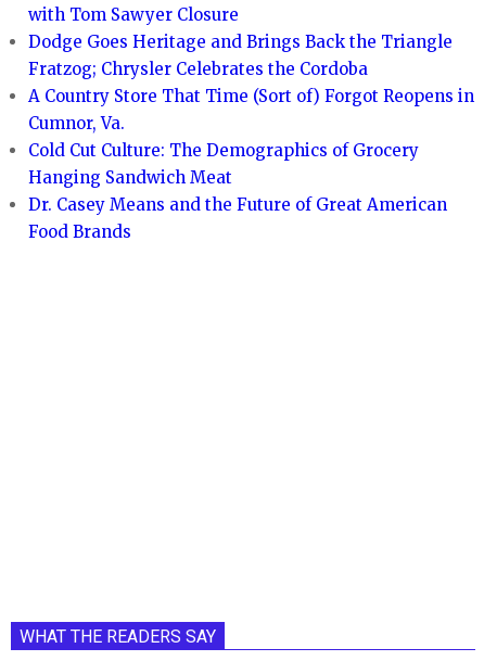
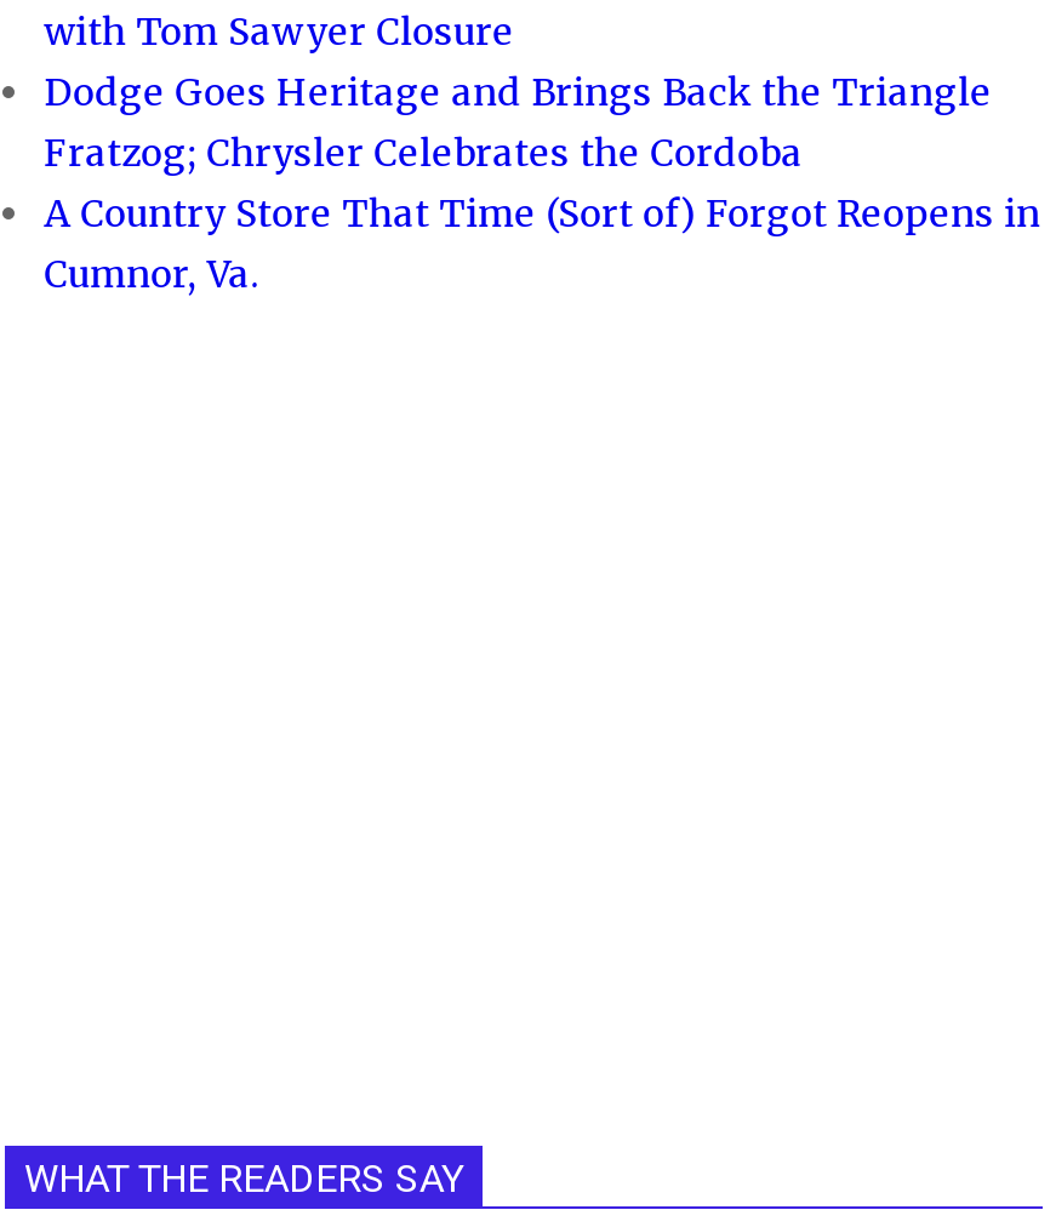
[28,140,447,242] Cold Cut Culture: The Demographics of Grocery | Hanging Sandwich Meat | Dr. Casey Means and the Future of Great American | Food Brands -> none

